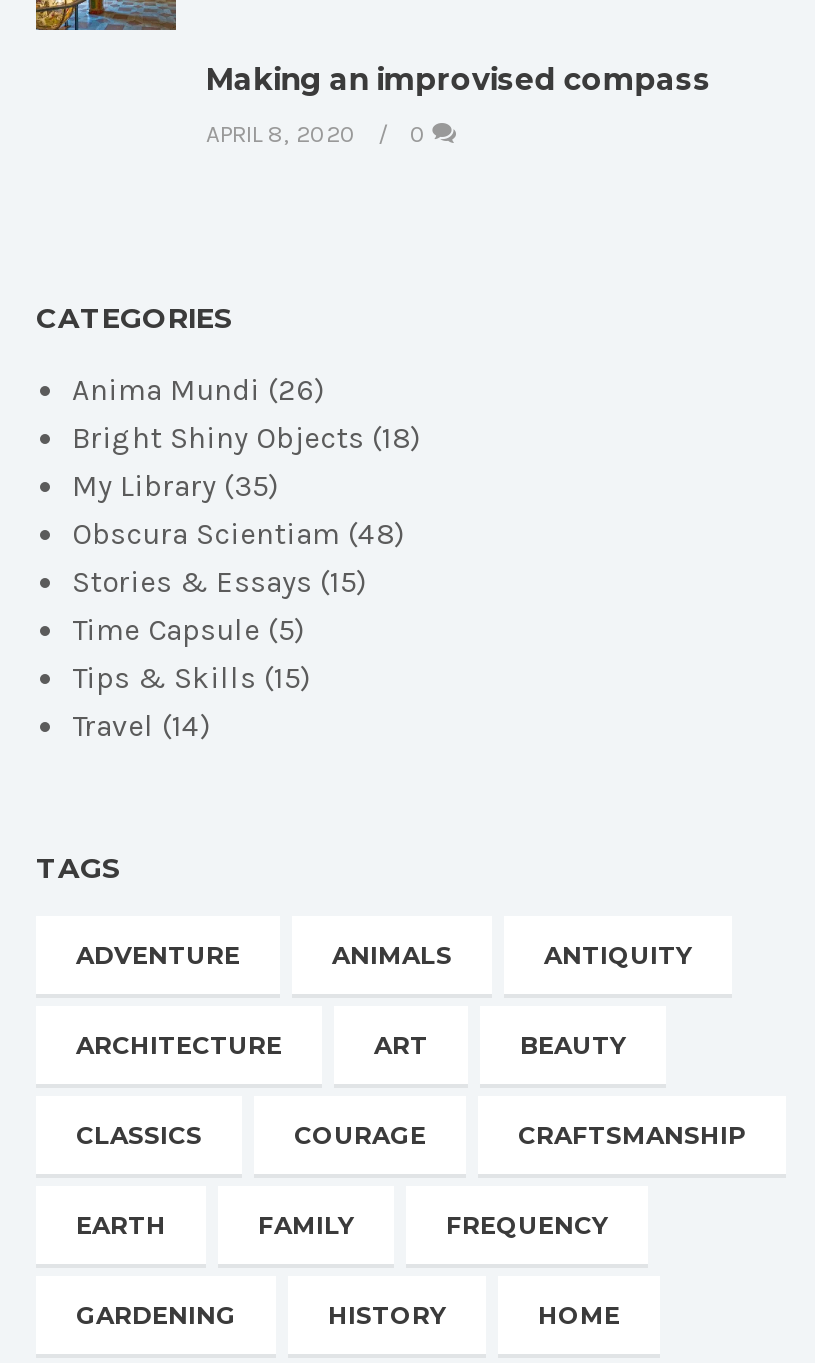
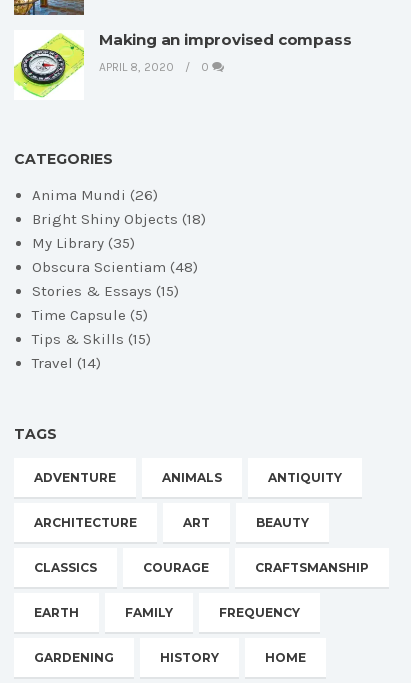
none -> [13,32,85,98] [image]

